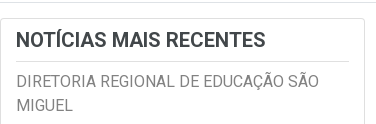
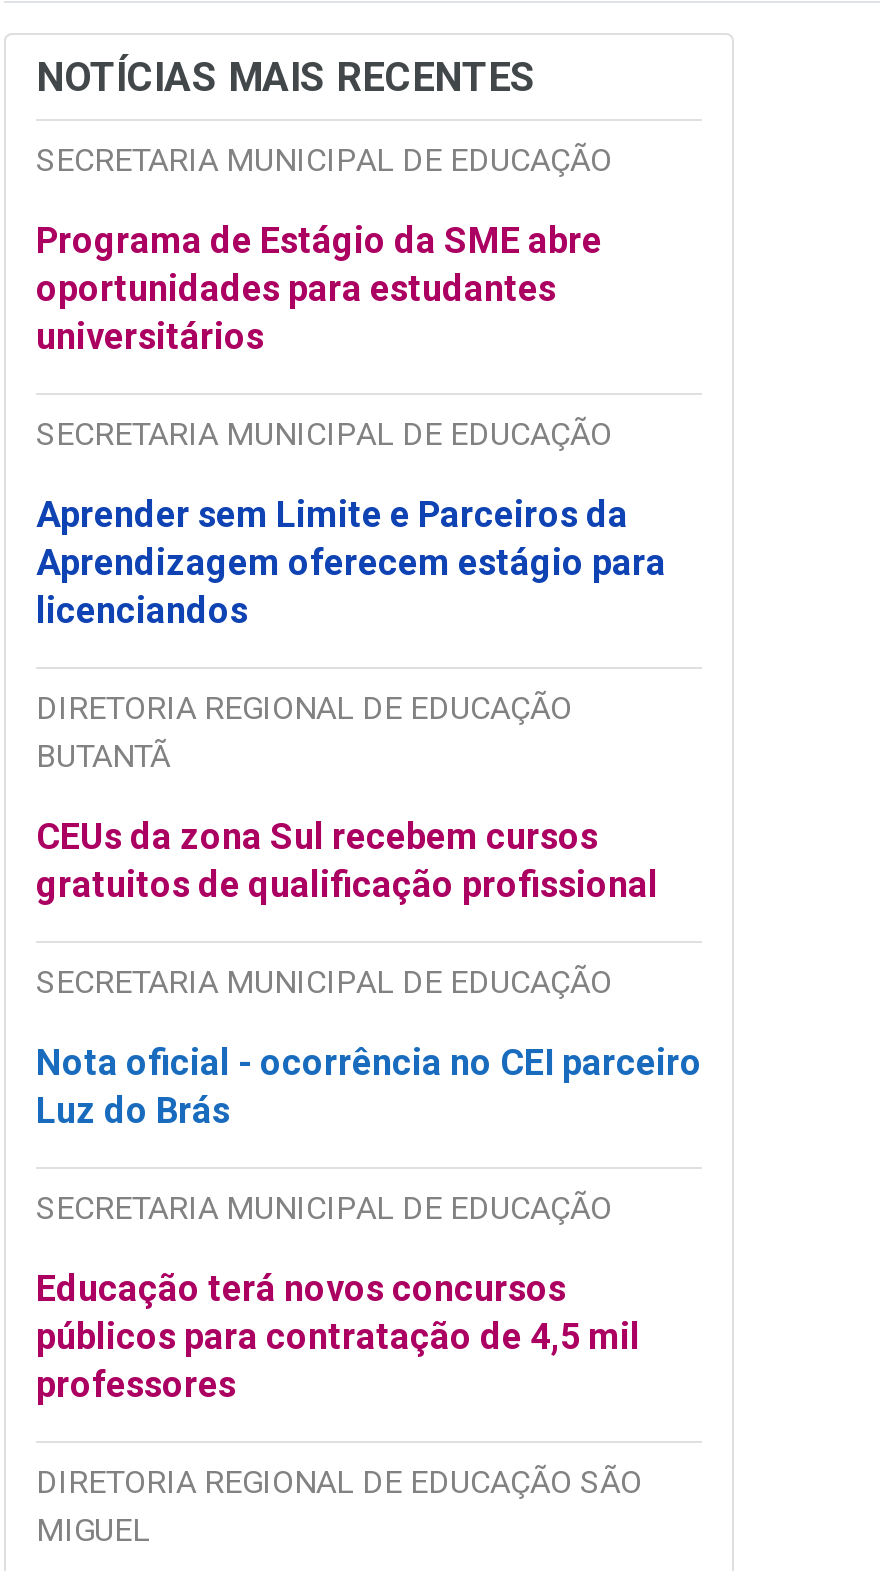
none -> [36,141,702,1405] SECRETARIA MUNICIPAL DE EDUCAÇÃO | Programa de Estágio da SME abre | oportunidades para estudantes | universitários | SECRETARIA MUNICIPAL DE EDUCAÇÃO | Aprender sem Limite e Parceiros da | Aprendizagem oferecem estágio para | licenciandos | DIRETORIA REGIONAL DE EDUCAÇÃO | BUTANTÃ | CEUs da zona Sul recebem cursos | gratuitos de qualificação profissional | SECRETARIA MUNICIPAL DE EDUCAÇÃO | Nota oficial - ocorrência no CEI parceiro | Luz do Brás | SECRETARIA MUNICIPAL DE EDUCAÇÃO | Educação terá novos concursos | públicos para contratação de 4,5 mil | professores

